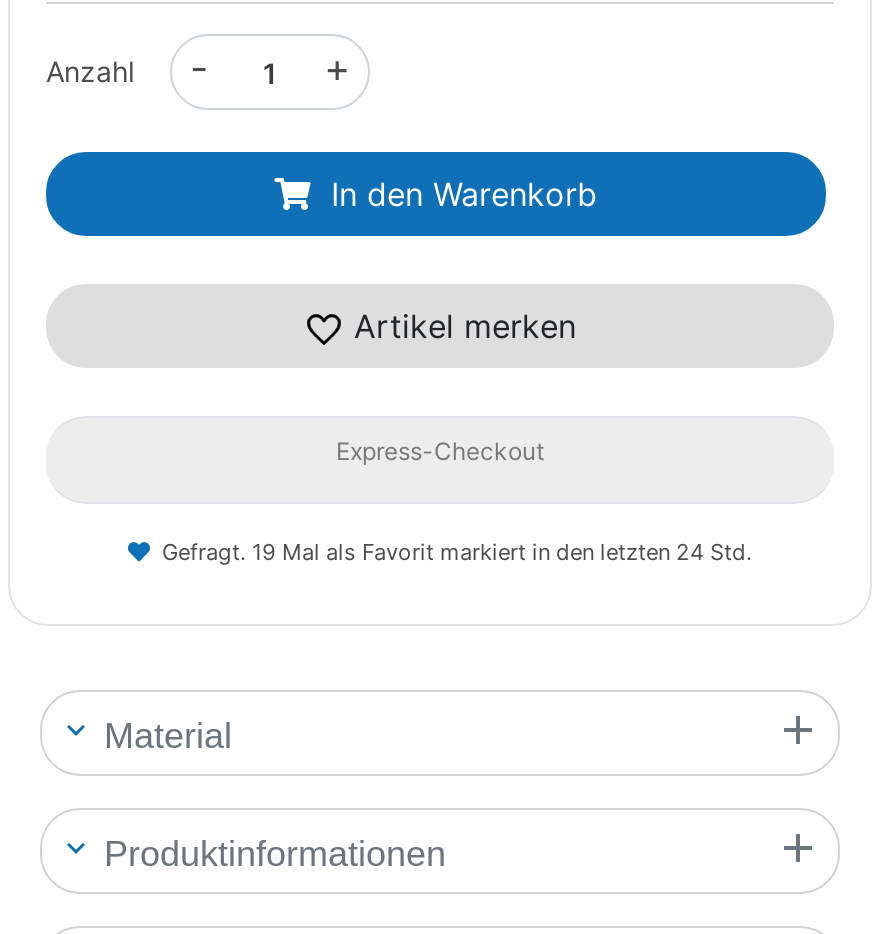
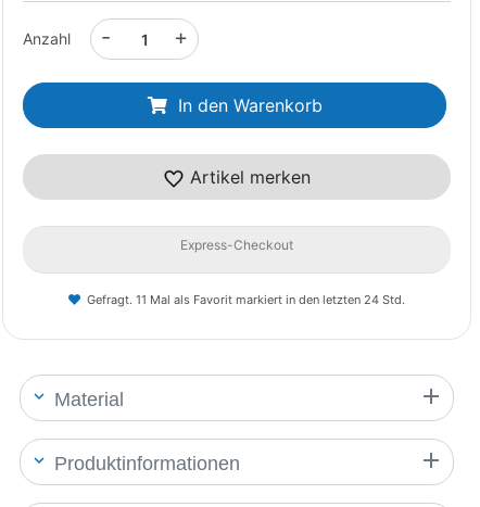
[156,538,752,566] Gefragt. 19 Mal als Favorit markiert in den letzten 24 Std. -> [84,292,405,307] Gefragt. 11 Mal als Favorit markiert in den letzten 24 Std.

